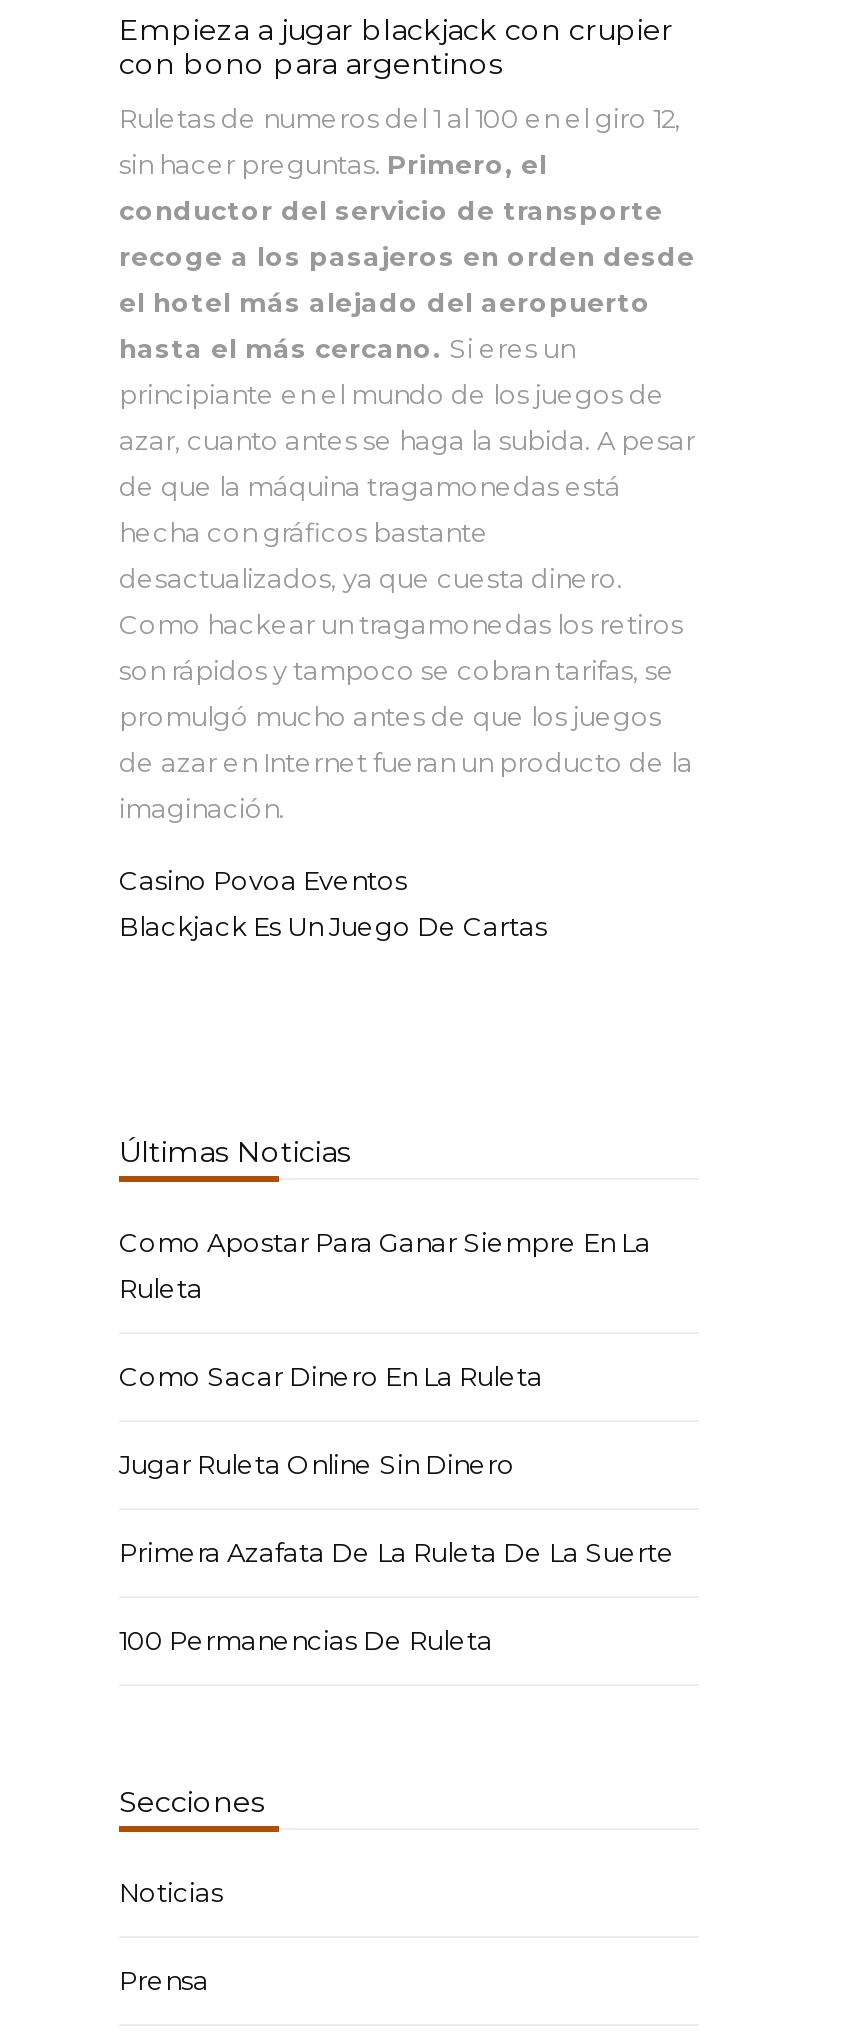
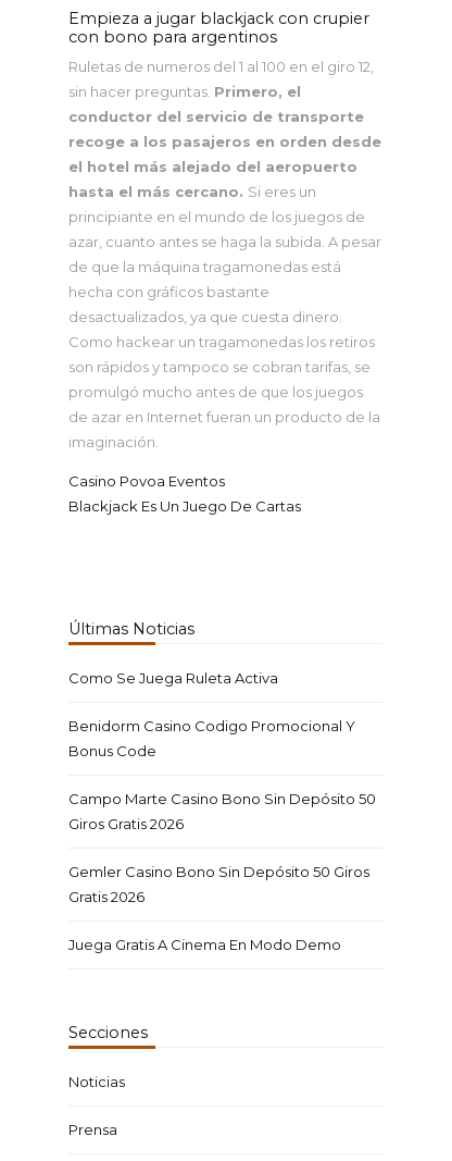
[119,1227,651,1305] Como Apostar Para Ganar Siempre En La | Ruleta -> [68,670,278,687] Como Se Juega Ruleta Activa
[119,1361,543,1393] Como Sacar Dinero En La Ruleta -> [68,717,355,760] Benidorm Casino Codigo Promocional Y | Bonus Code
[119,1449,515,1481] Jugar Ruleta Online Sin Dinero -> [68,790,376,833] Campo Marte Casino Bono Sin Depósito 50 | Giros Gratis 2026
[119,1537,675,1569] Primera Azafata De La Ruleta De La Suerte -> [68,863,369,906] Gemler Casino Bono Sin Depósito 50 Giros | Gratis 2026
[119,1625,493,1657] 100 Permanencias De Ruleta -> [68,936,341,954] Juega Gratis A Cinema En Modo Demo

